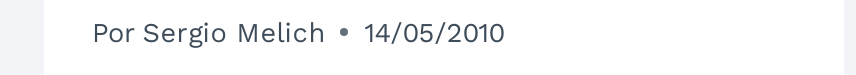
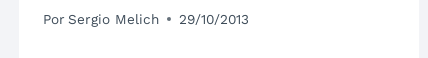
[92,15,504,47] Por Sergio Melich 14/05/2010 -> [43,11,249,27] Por Sergio Melich 29/10/2013

